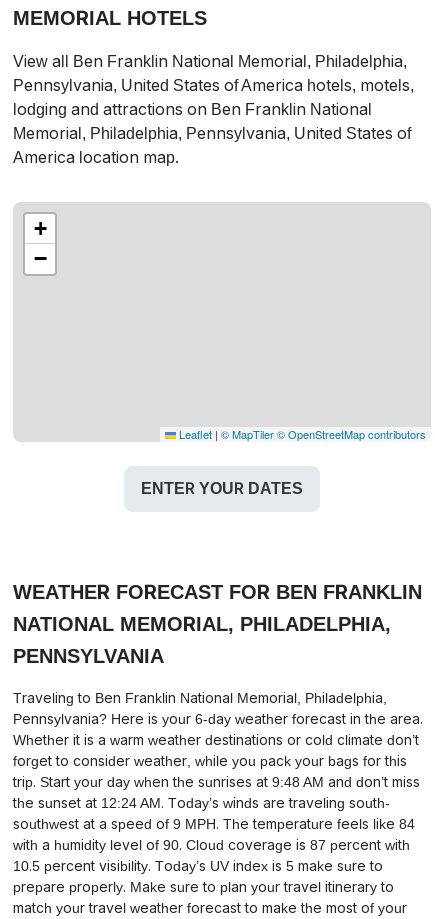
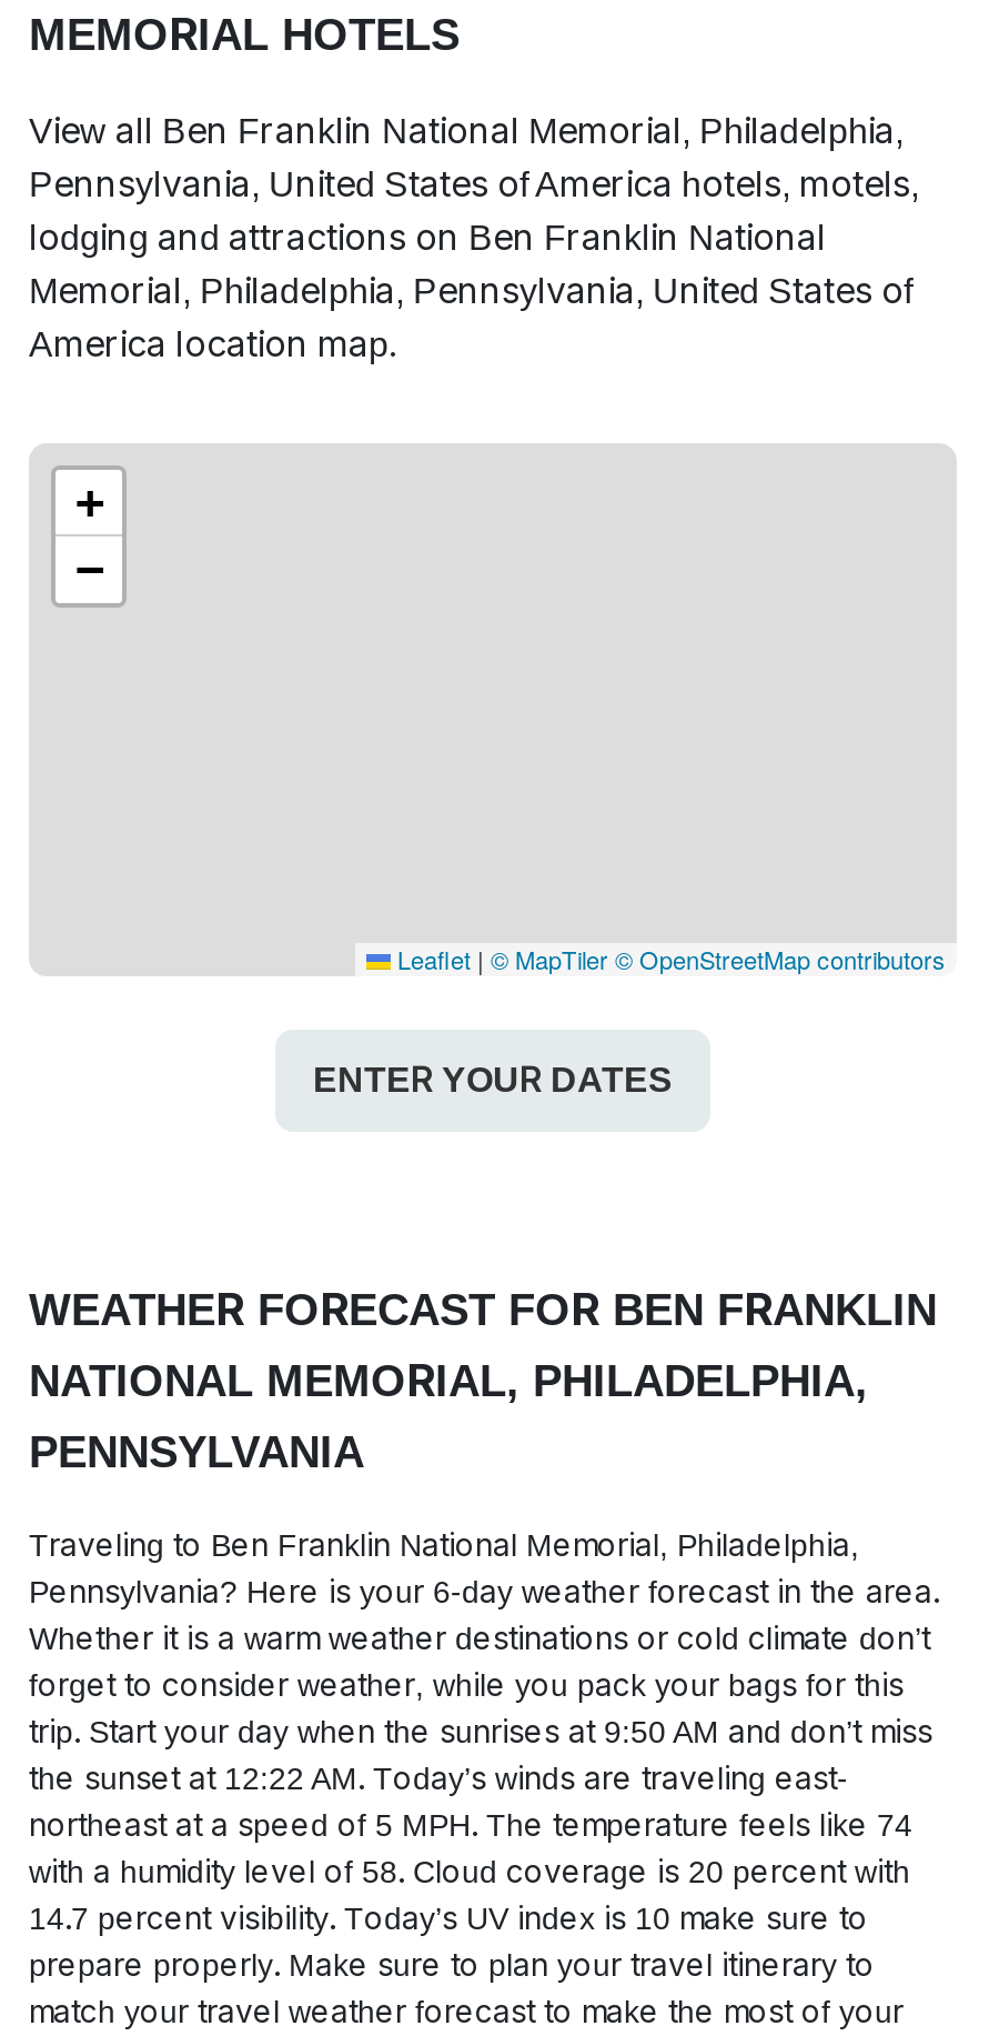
[13,774,420,790] trip. Start your day when the sunrises at 9:48 AM and don’t miss -> [29,1714,932,1749] trip. Start your day when the sunrises at 9:50 AM and don’t miss
[13,795,390,811] the sunset at 12:24 AM. Today’s winds are traveling south- -> [29,1761,848,1796] the sunset at 12:22 AM. Today’s winds are traveling east-
[13,816,415,832] southwest at a speed of 9 MPH. The temperature feels like 84 -> [29,1807,912,1843] northeast at a speed of 5 MPH. The temperature feels like 74
[13,837,410,853] with a humidity level of 90. Cloud coverage is 87 percent with -> [29,1854,910,1889] with a humidity level of 58. Cloud coverage is 20 percent with
[13,858,383,874] 10.5 percent visibility. Today’s UV index is 5 make sure to -> [29,1900,868,1936] 14.7 percent visibility. Today’s UV index is 10 make sure to

